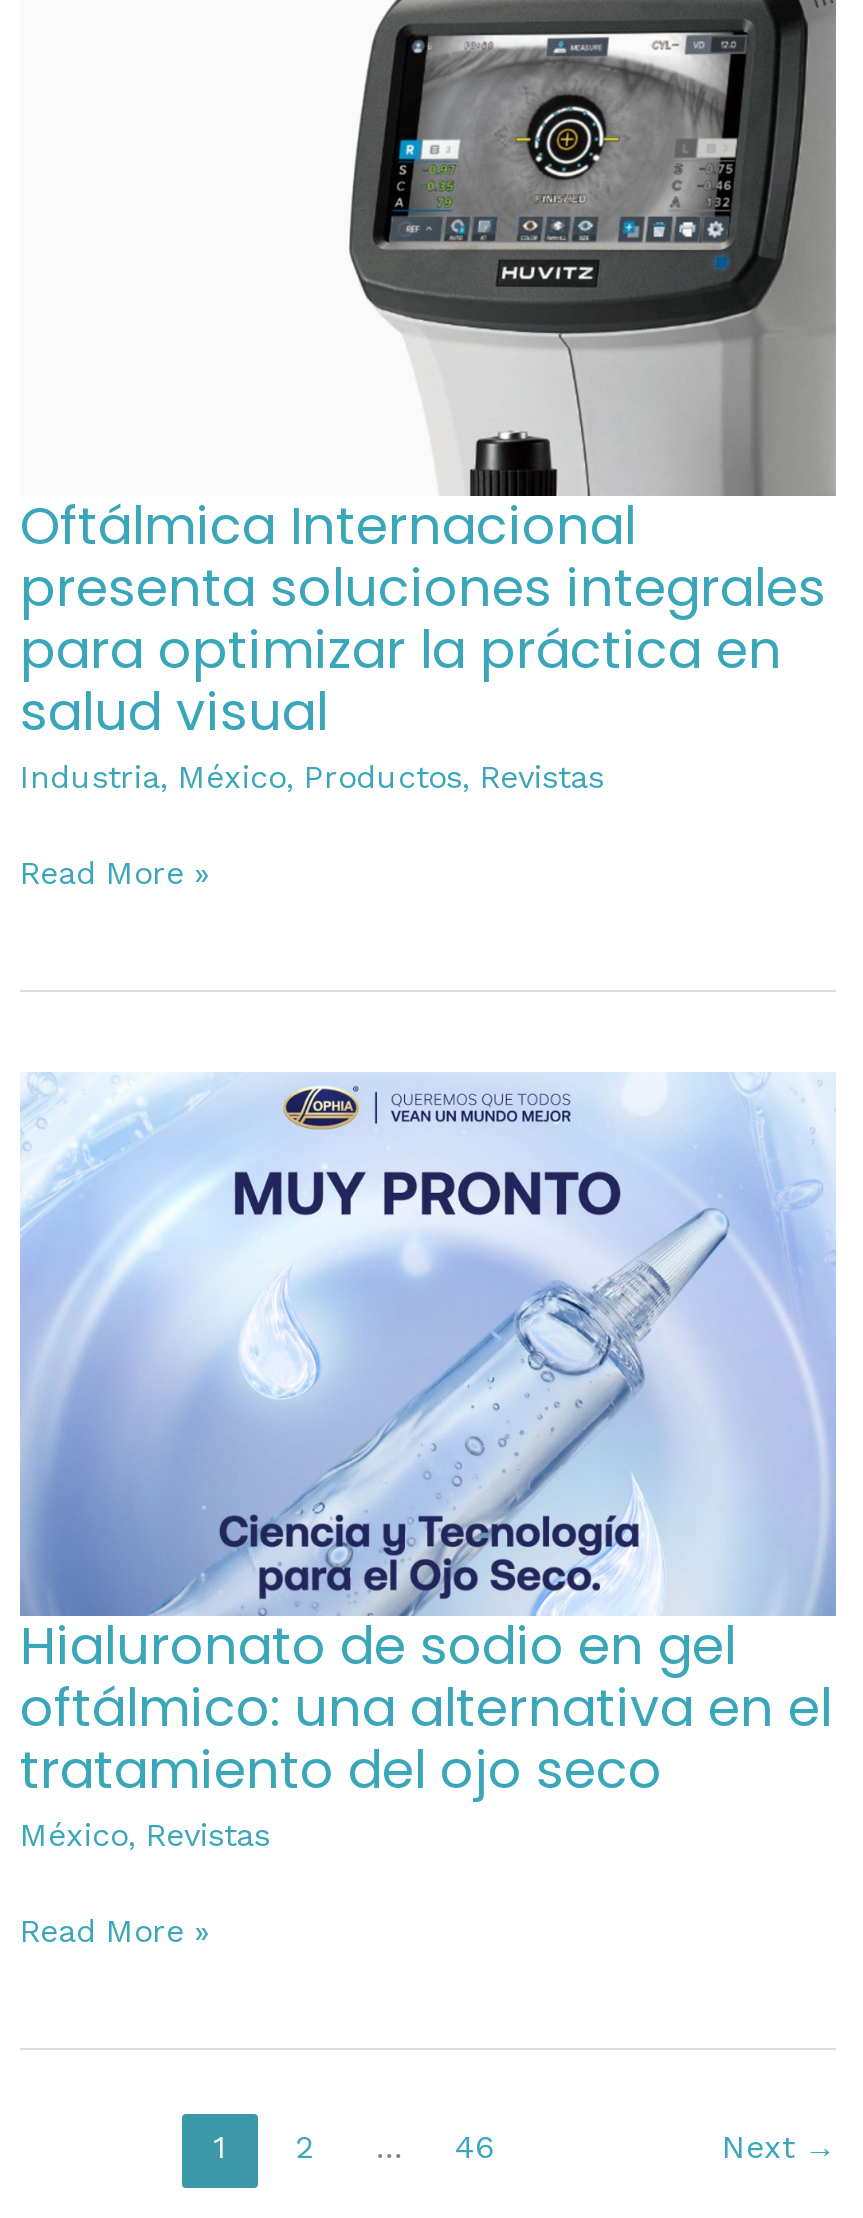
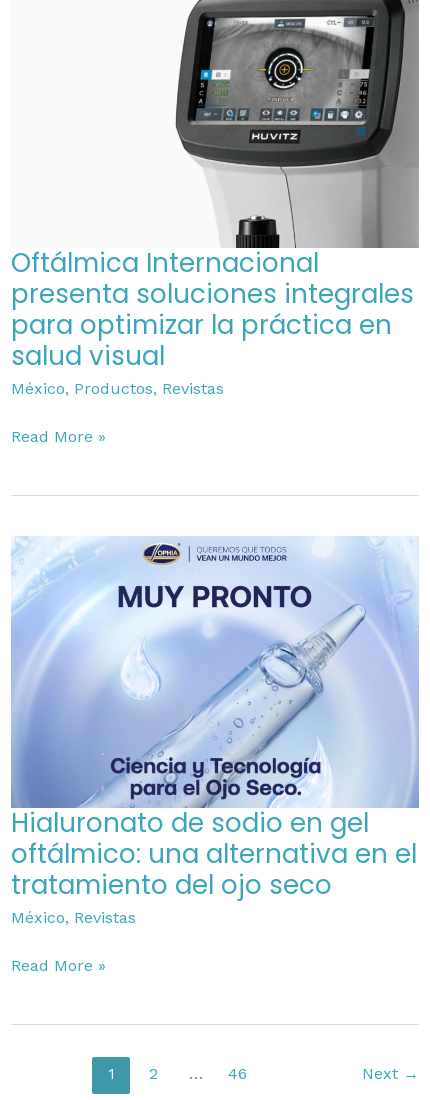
[20,758,604,796] Industria, México, Productos, Revistas -> [11,379,224,398] México, Productos, Revistas

